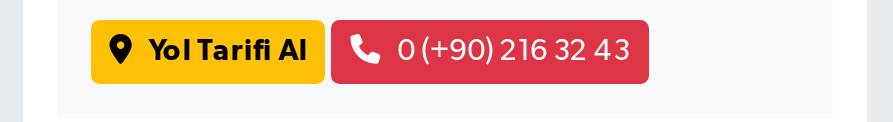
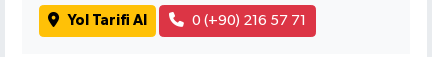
[397,36,629,66] 0 (+90) 216 32 43 -> [192,13,306,28] 0 (+90) 216 57 71

